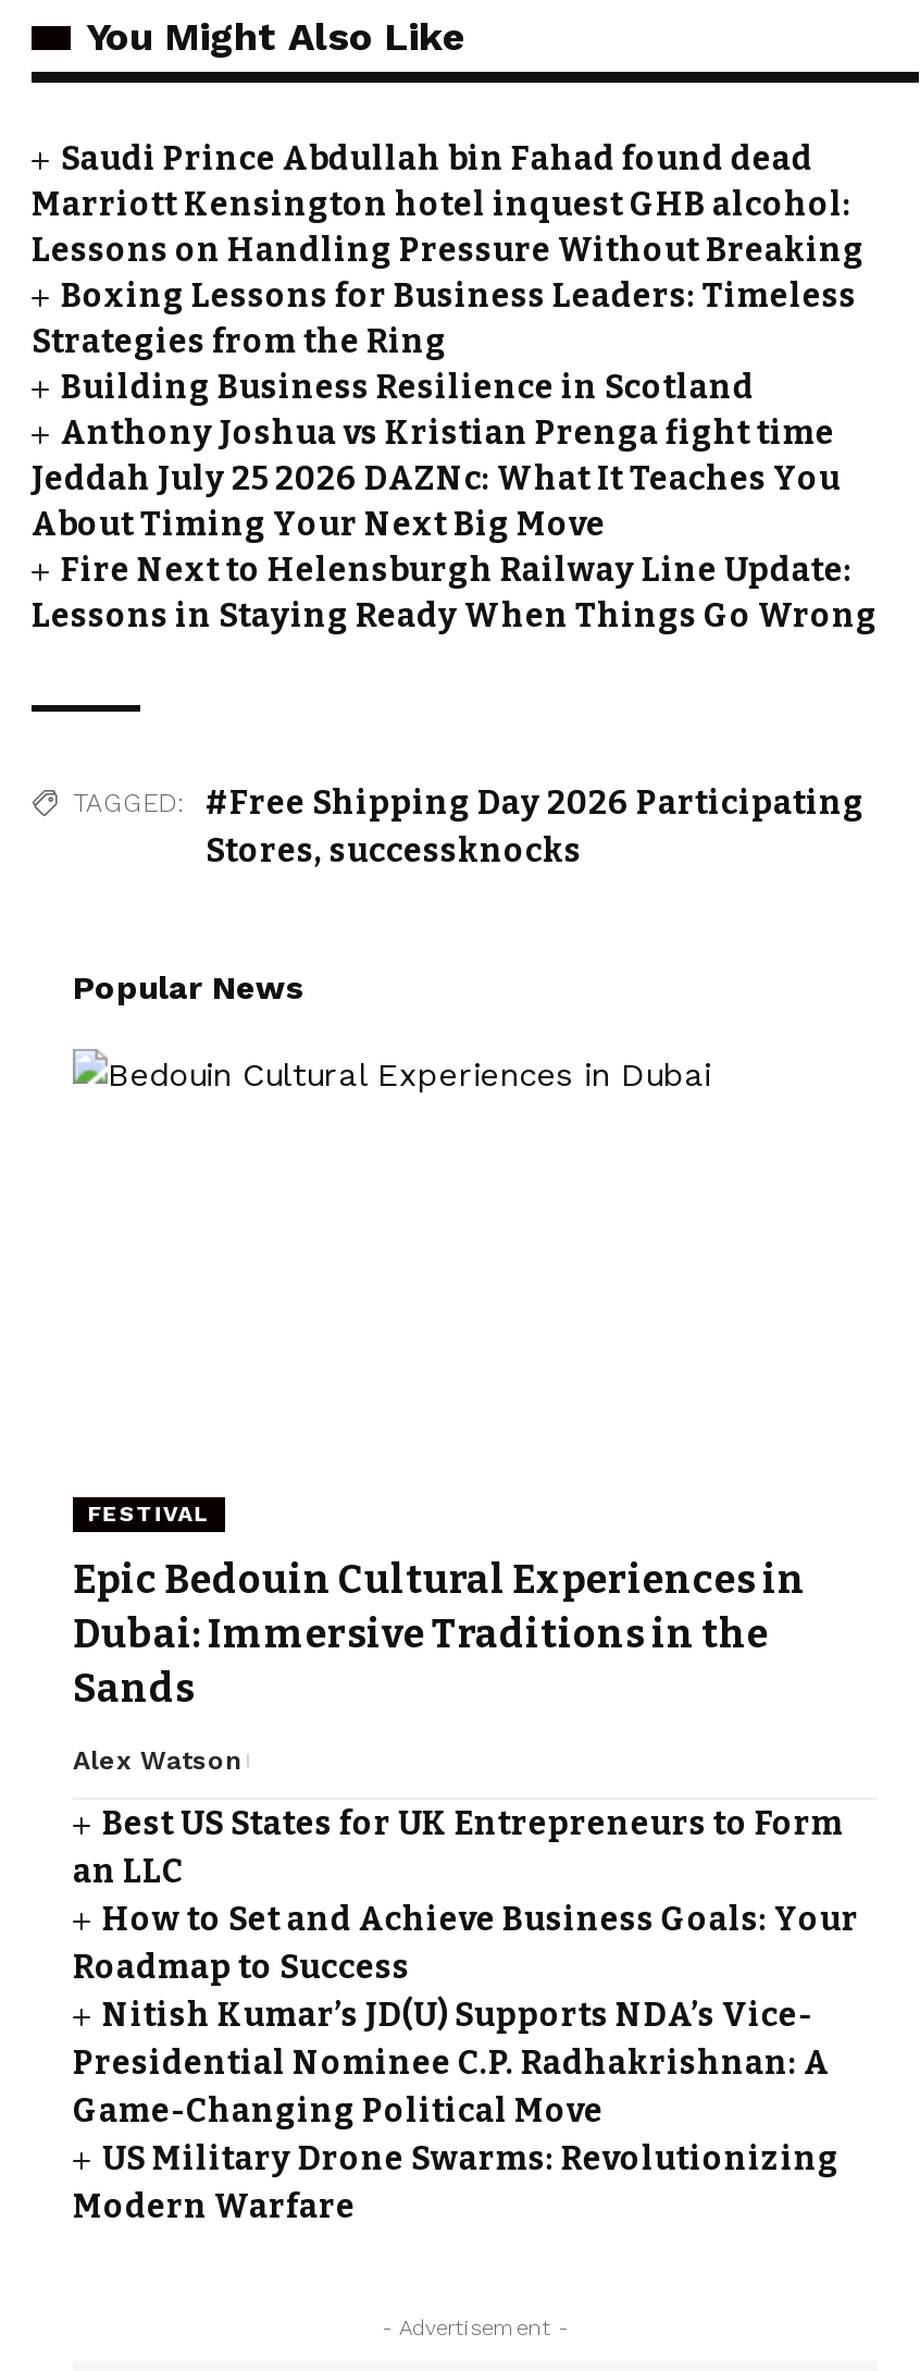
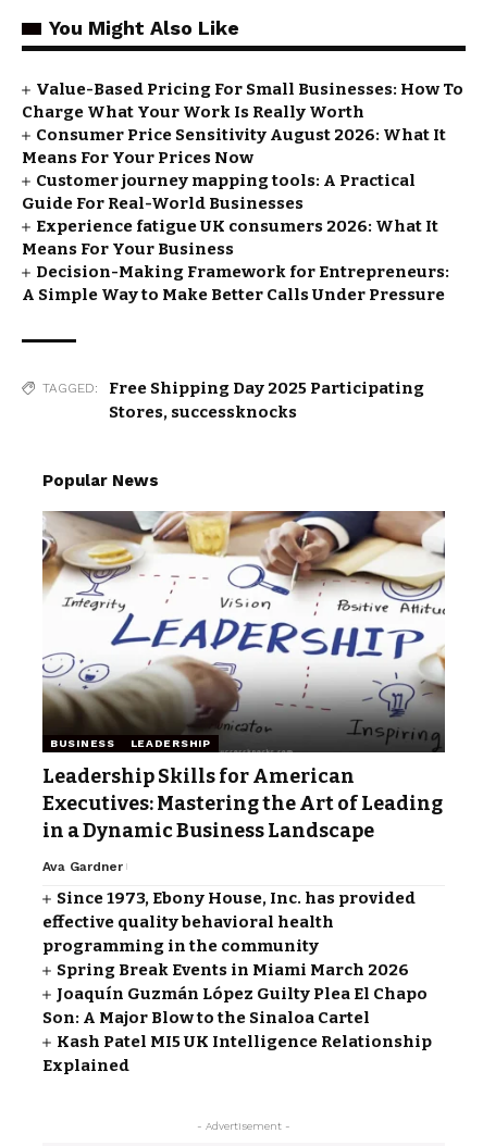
[32,139,878,635] Saudi Prince Abdullah bin Fahad found dead | Marriott Kensington hotel inquest GHB alcohol: | Lessons on Handling Pressure Without Breaking | Boxing Lessons for Business Leaders: Timeless | Strategies from the Ring | Building Business Resilience in Scotland | Anthony Joshua vs Kristian Prenga fight time | Jeddah July 25 2026 DAZNc: What It Teaches You | About Timing Your Next Big Move | Fire Next to Helensburgh Railway Line Update: | Lessons in Staying Ready When Things Go Wrong -> [22,79,464,304] Value-Based Pricing For Small Businesses: How To | Charge What Your Work Is Really Worth | Consumer Price Sensitivity August 2026: What It | Means For Your Prices Now | Customer journey mapping tools: A Practical | Guide For Real-World Businesses | Experience fatigue UK consumers 2026: What It | Means For Your Business | Decision-Making Framework for Entrepreneurs: | A Simple Way to Make Better Calls Under Pressure
[206,783,865,823] #Free Shipping Day 2026 Participating -> [109,378,424,398] Free Shipping Day 2025 Participating
none -> [41,510,446,753] [image]
[88,1502,209,1526] FESTIVAL -> [50,737,211,749] BUSINESS | LEADERSHIP
[73,1556,806,1713] Epic Bedouin Cultural Experiences in | Dubai: Immersive Traditions in the | Sands -> [42,764,443,843] Leadership Skills for American | Executives: Mastering the Art of Leading | in a Dynamic Business Landscape
[73,1745,240,1776] Alex Watson -> [42,859,123,874] Ava Gardner
[73,1804,859,2226] Best US States for UK Entrepreneurs to Form | an LLC | How to Set and Achieve Business Goals: Your | Roadmap to Success | Nitish Kumar’s JD(U) Supports NDA’s Vice- | Presidential Nominee C.P. Radhakrishnan: A | Game-Changing Political Move | US Military Drone Swarms: Revolutionizing | Modern Warfare -> [42,888,432,1075] Since 1973, Ebony House, Inc. has provided | effective quality behavioral health | programming in the community | Spring Break Events in Miami March 2026 | Joaquín Guzmán López Guilty Plea El Chapo | Son: A Major Blow to the Sinaloa Cartel | Kash Patel MI5 UK Intelligence Relationship | Explained

